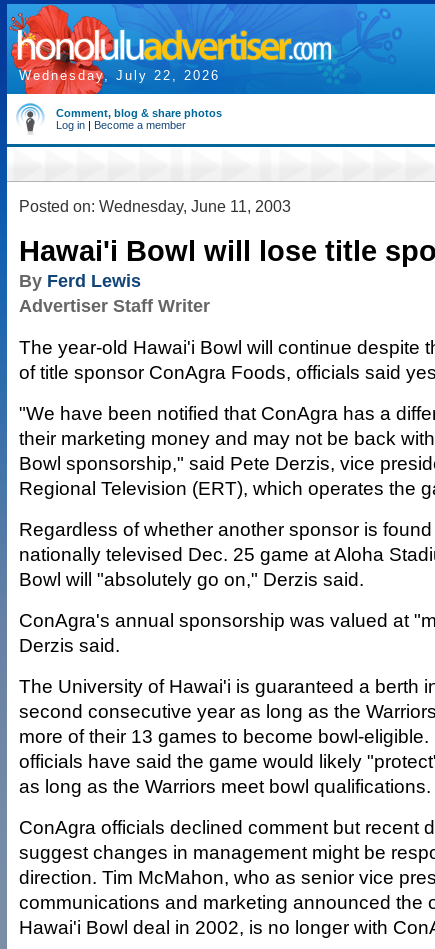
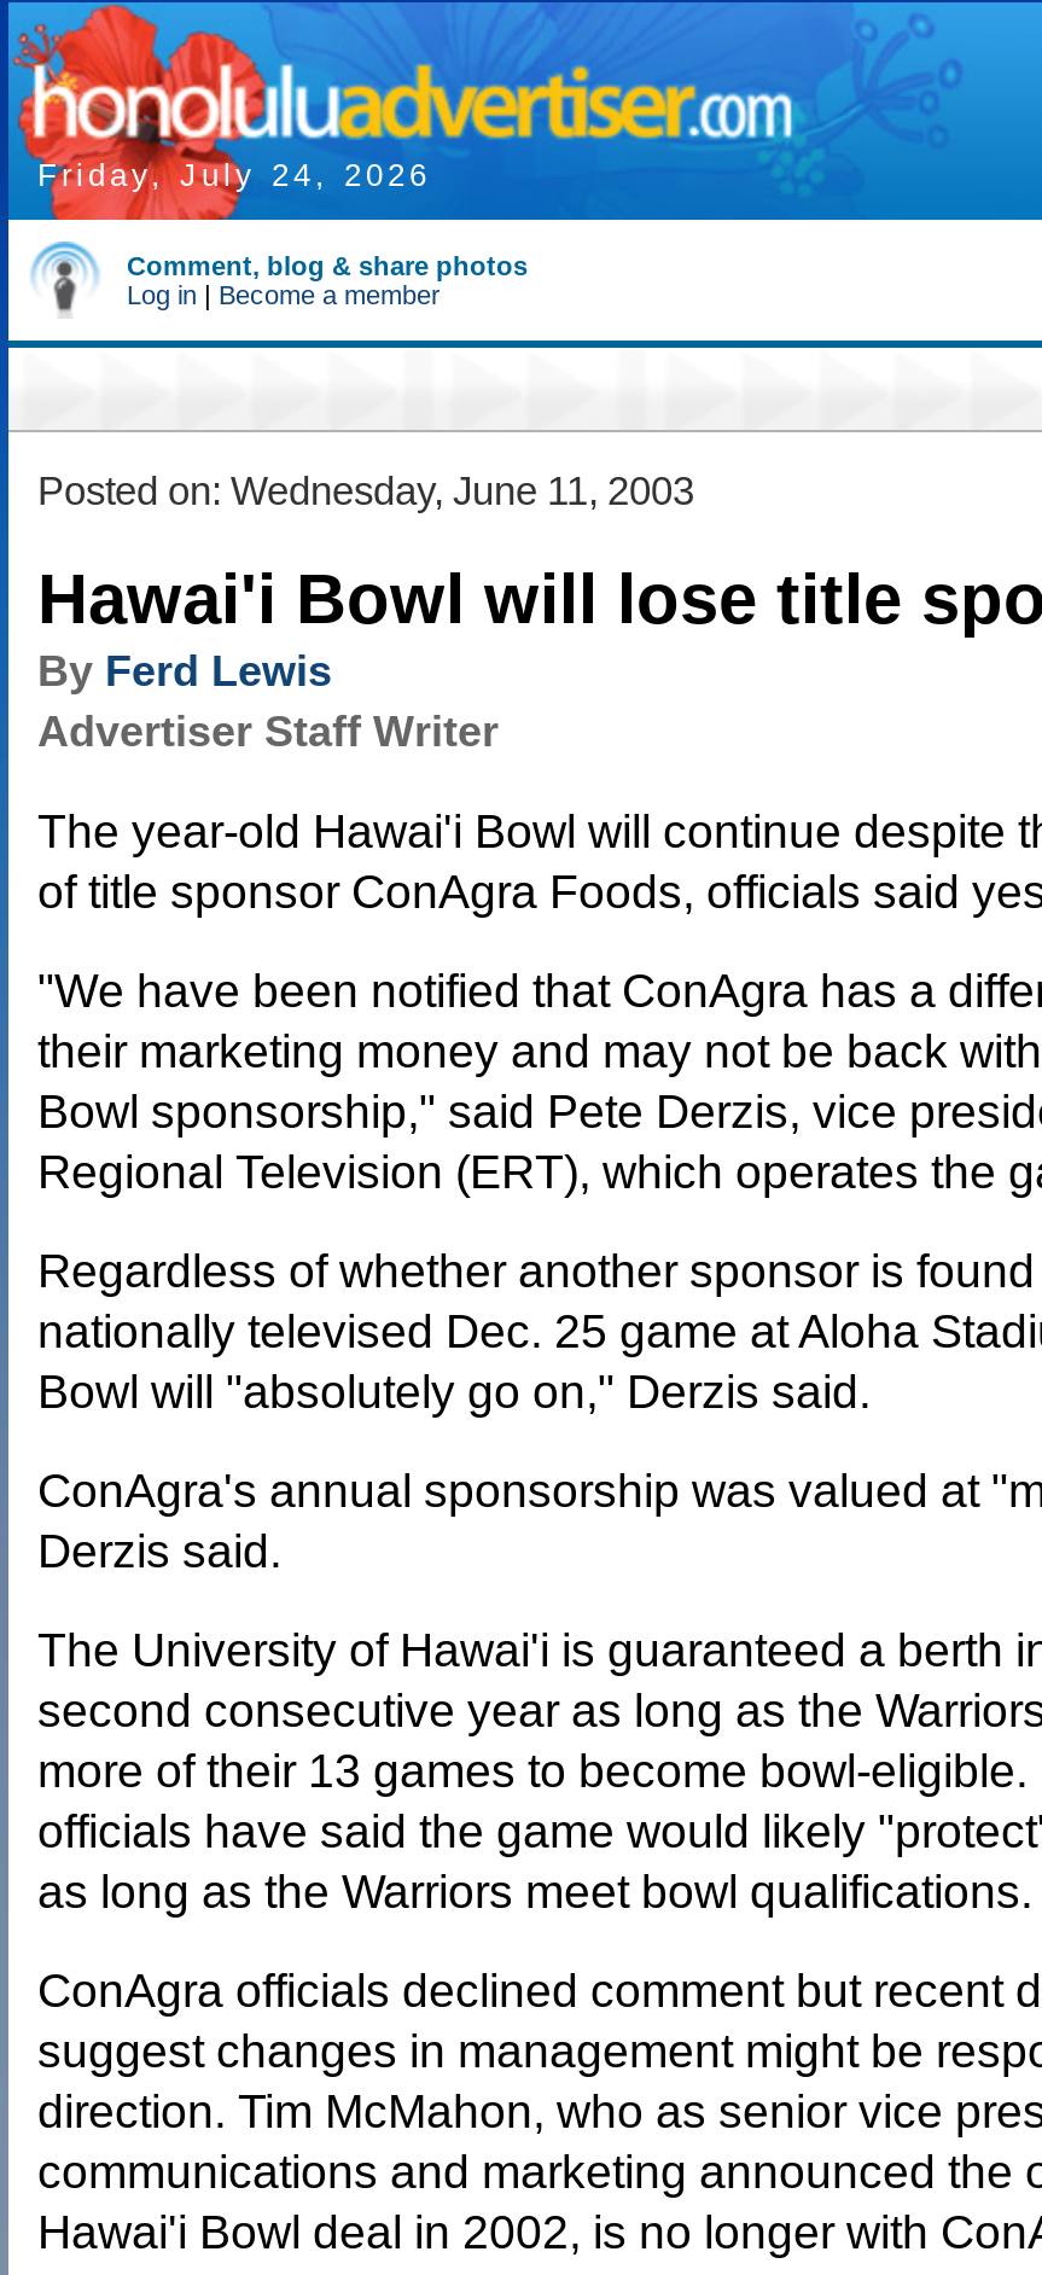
[19,68,220,83] Wednesday, July 22, 2026 -> [37,157,431,193] Friday, July 24, 2026

